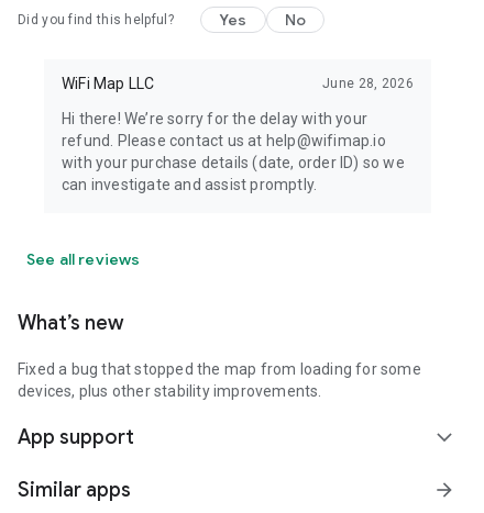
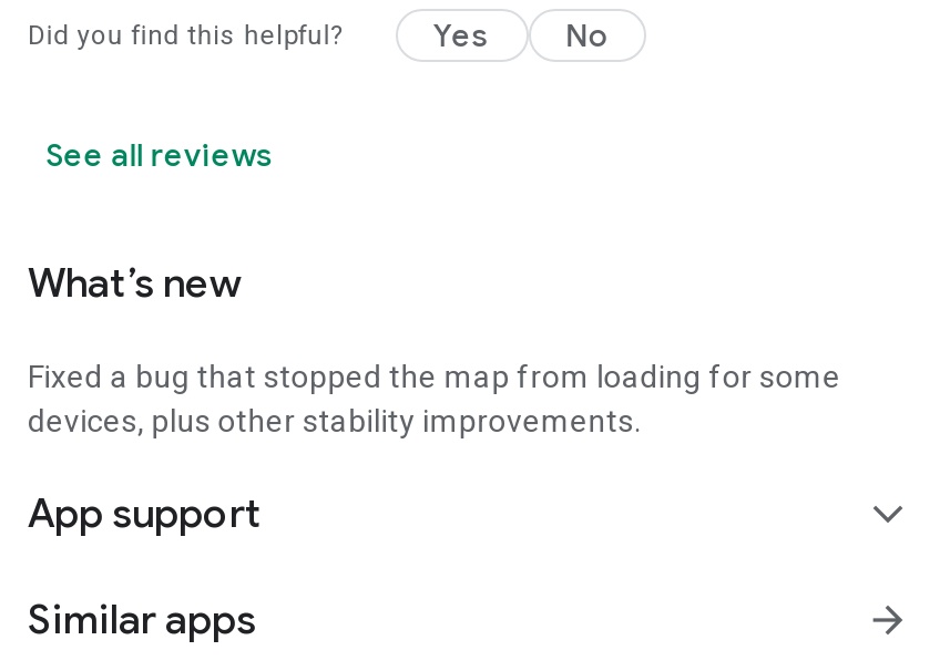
[62,75,414,193] WiFi Map LLC | June 28, 2026 | Hi there! We’re sorry for the delay with your | refund. Please contact us at help@wifimap.io | with your purchase details (date, order ID) so we | can investigate and assist promptly. -> none

